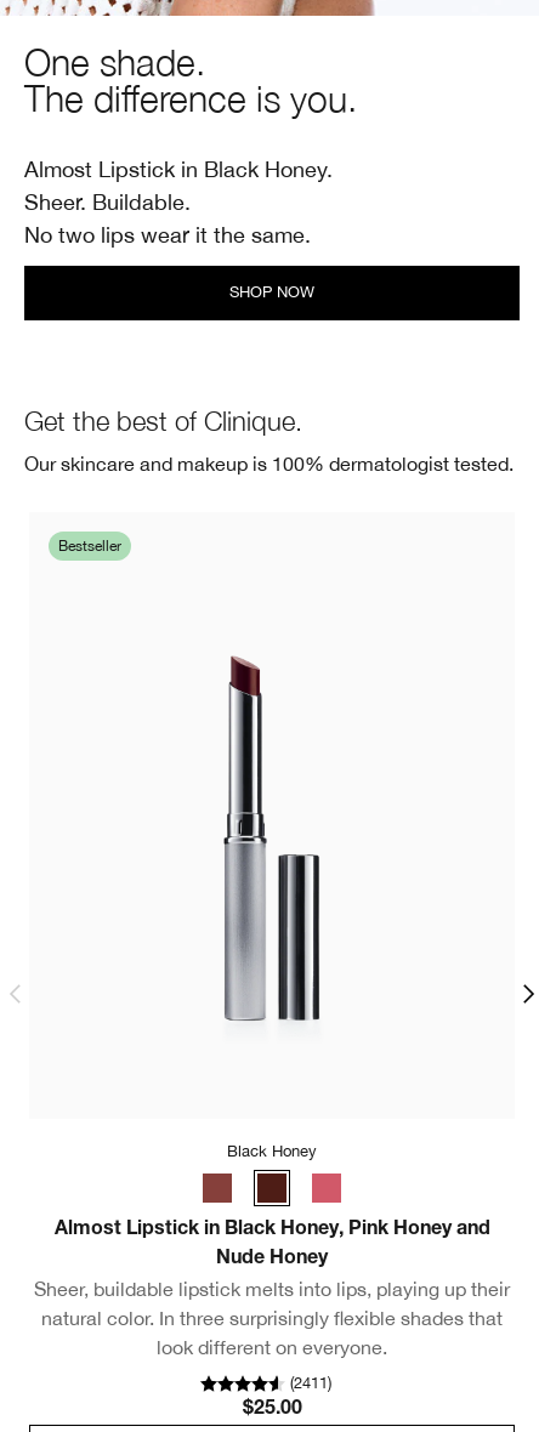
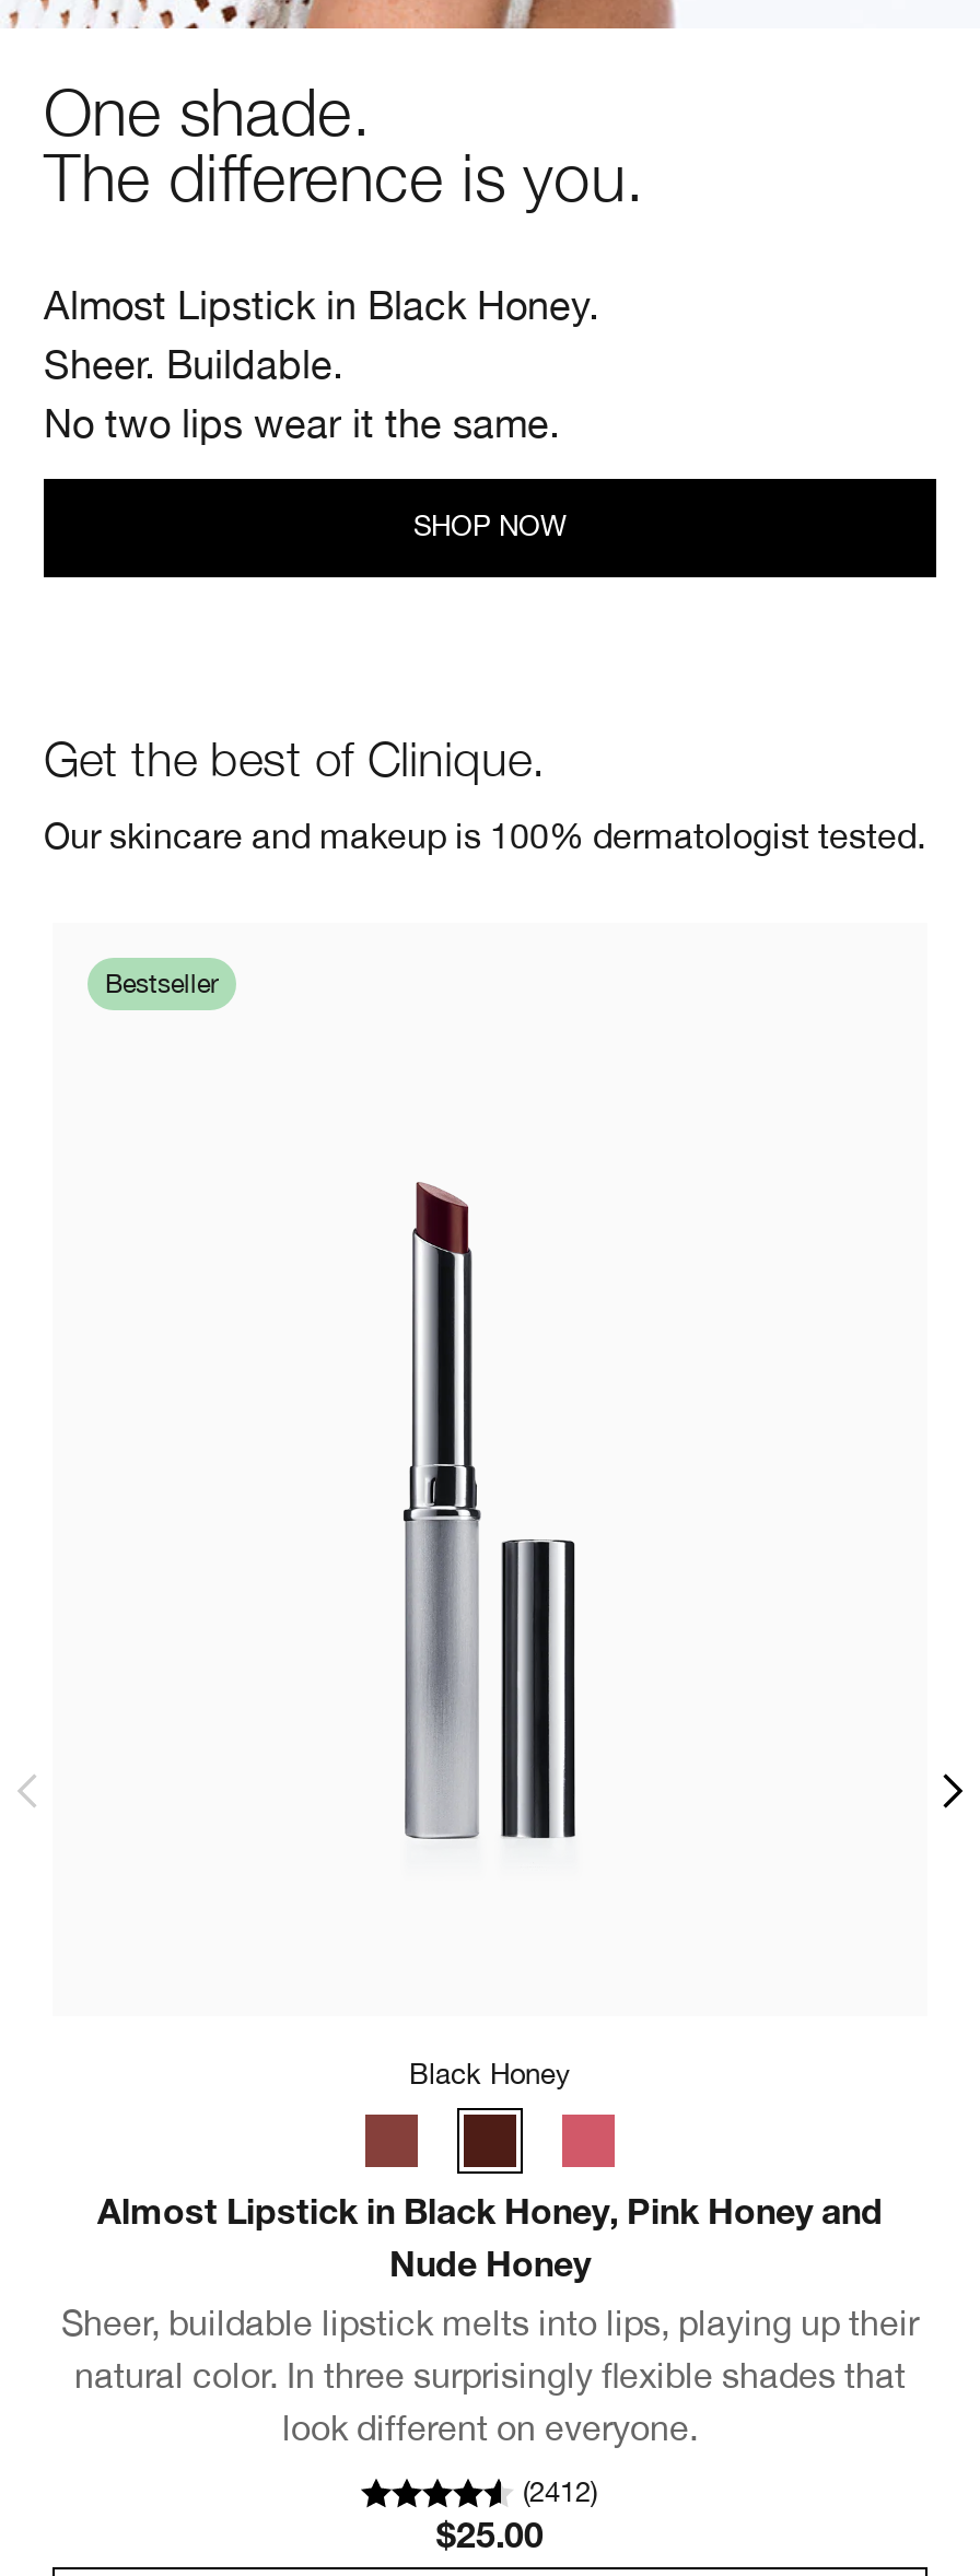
[290,1374,331,1392] (2411) -> [523,2475,597,2508] (2412)

